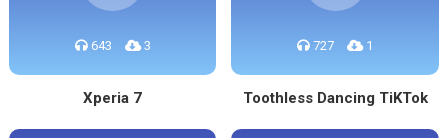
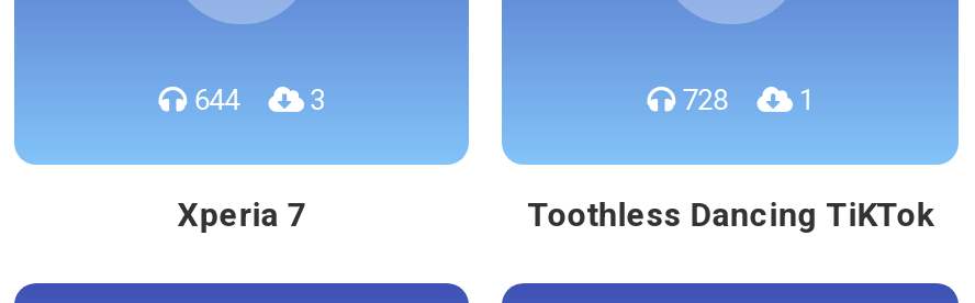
[88,38,151,53] 643 3 -> [187,83,325,116] 644 3
[310,38,373,53] 727 1 -> [676,83,814,116] 728 1

